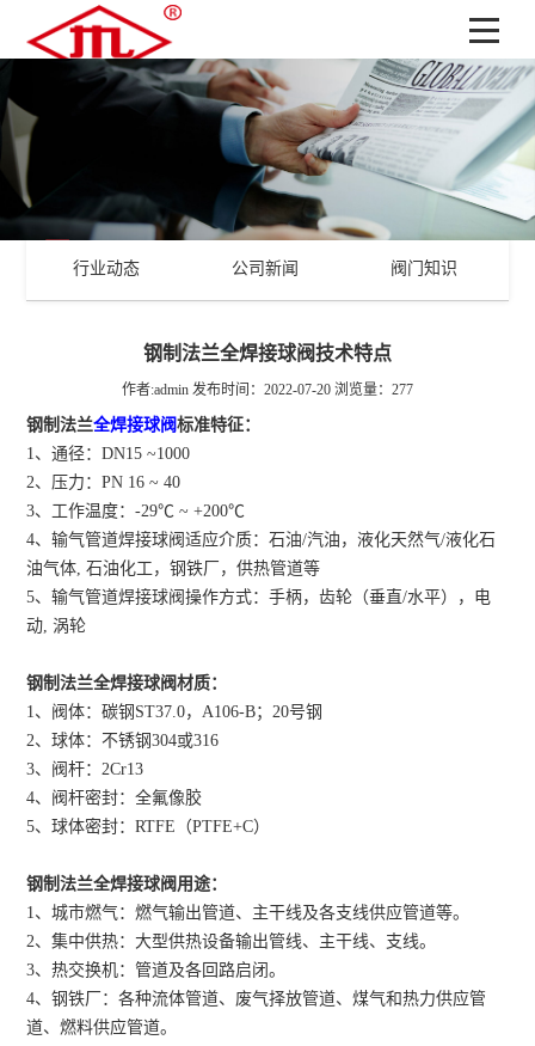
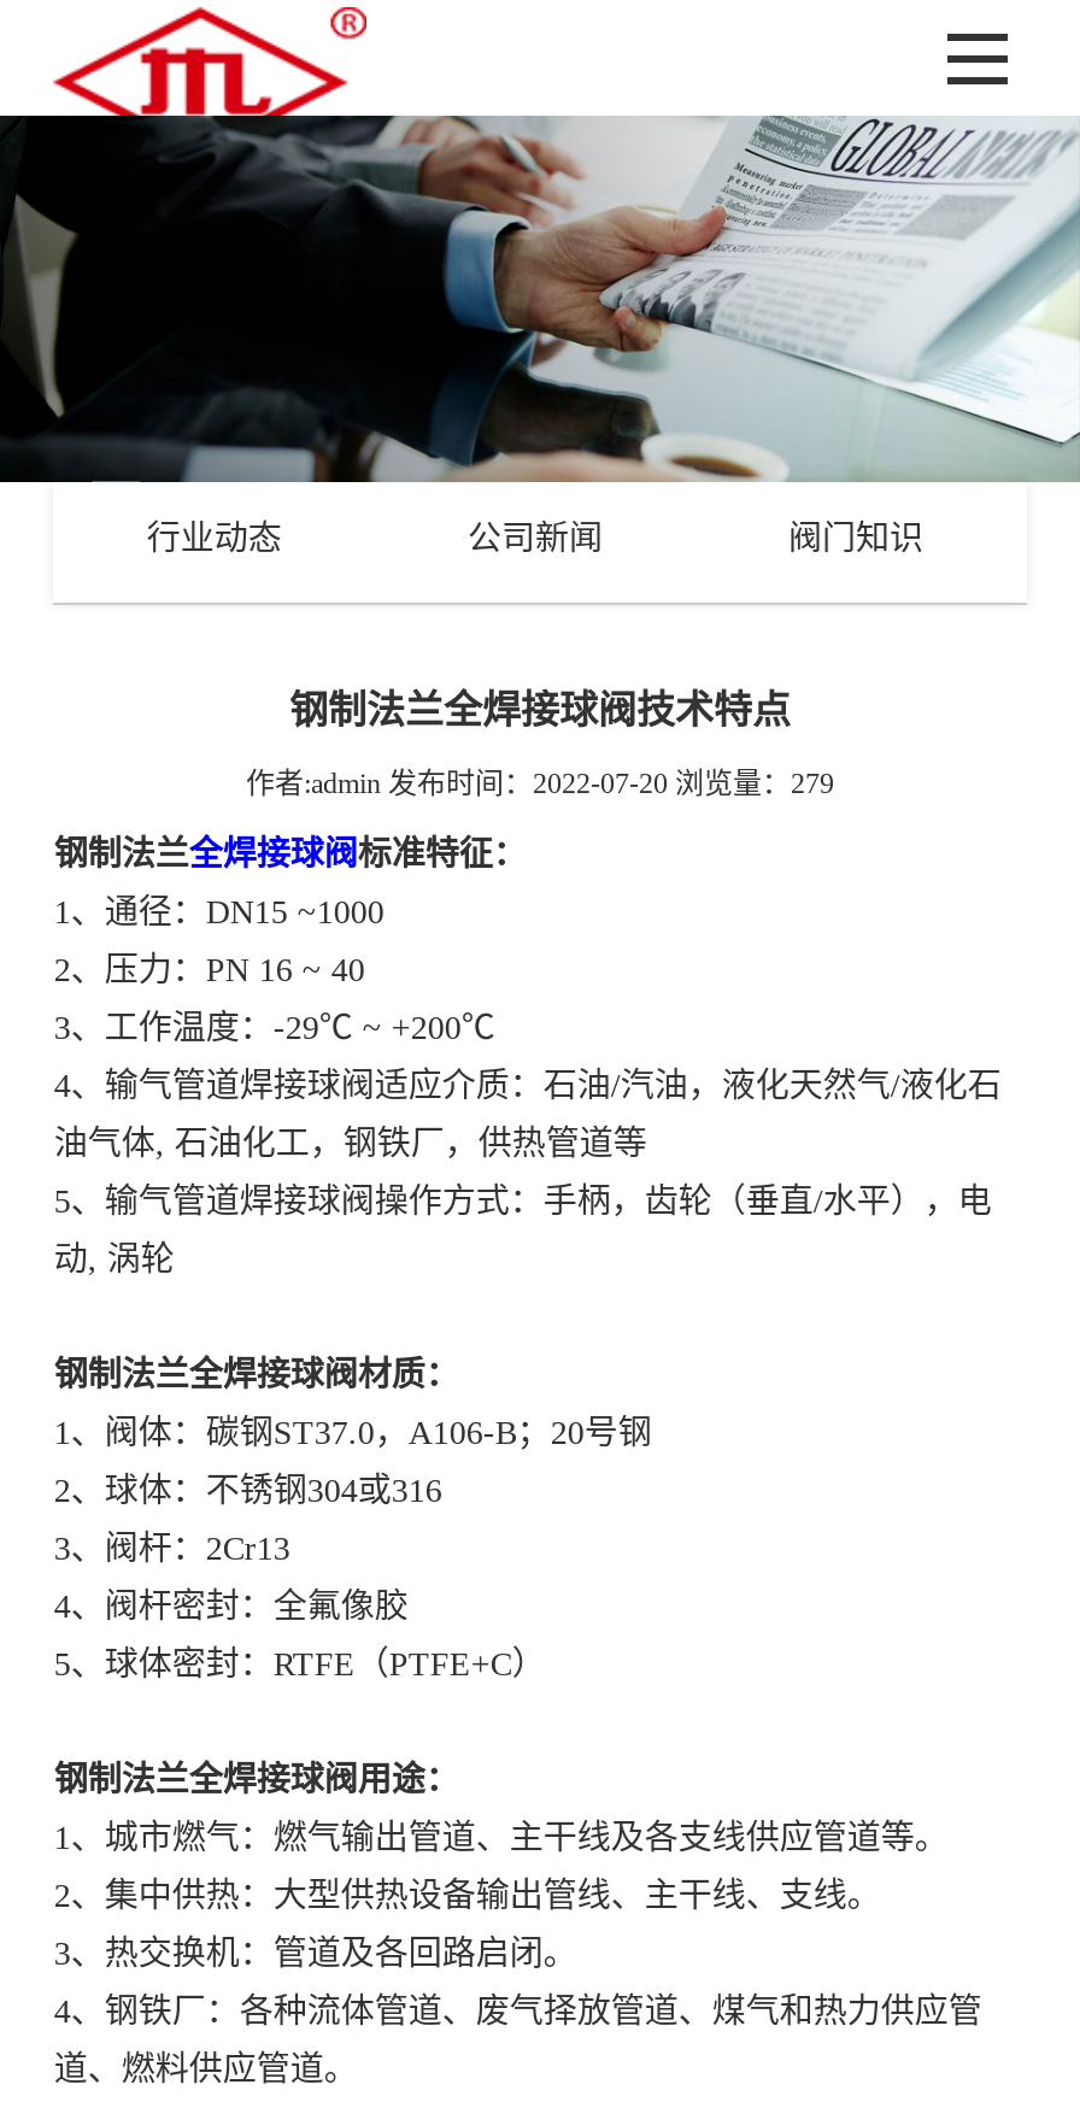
[122,382,413,398] 作者:admin发布时间：2022-07-20浏览量：277 -> [246,768,834,800] 作者:admin发布时间：2022-07-20浏览量：279

